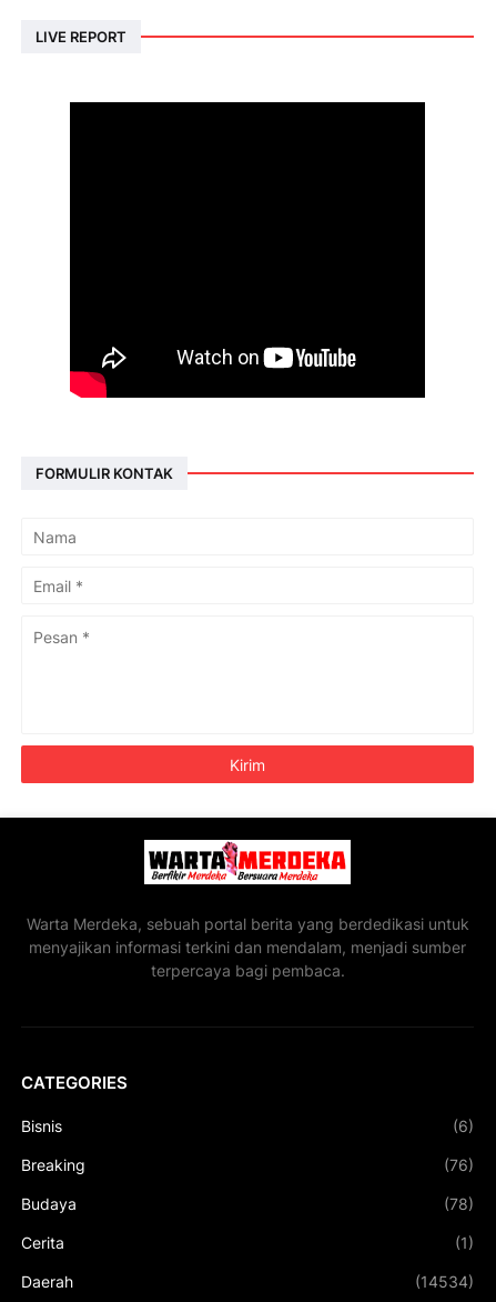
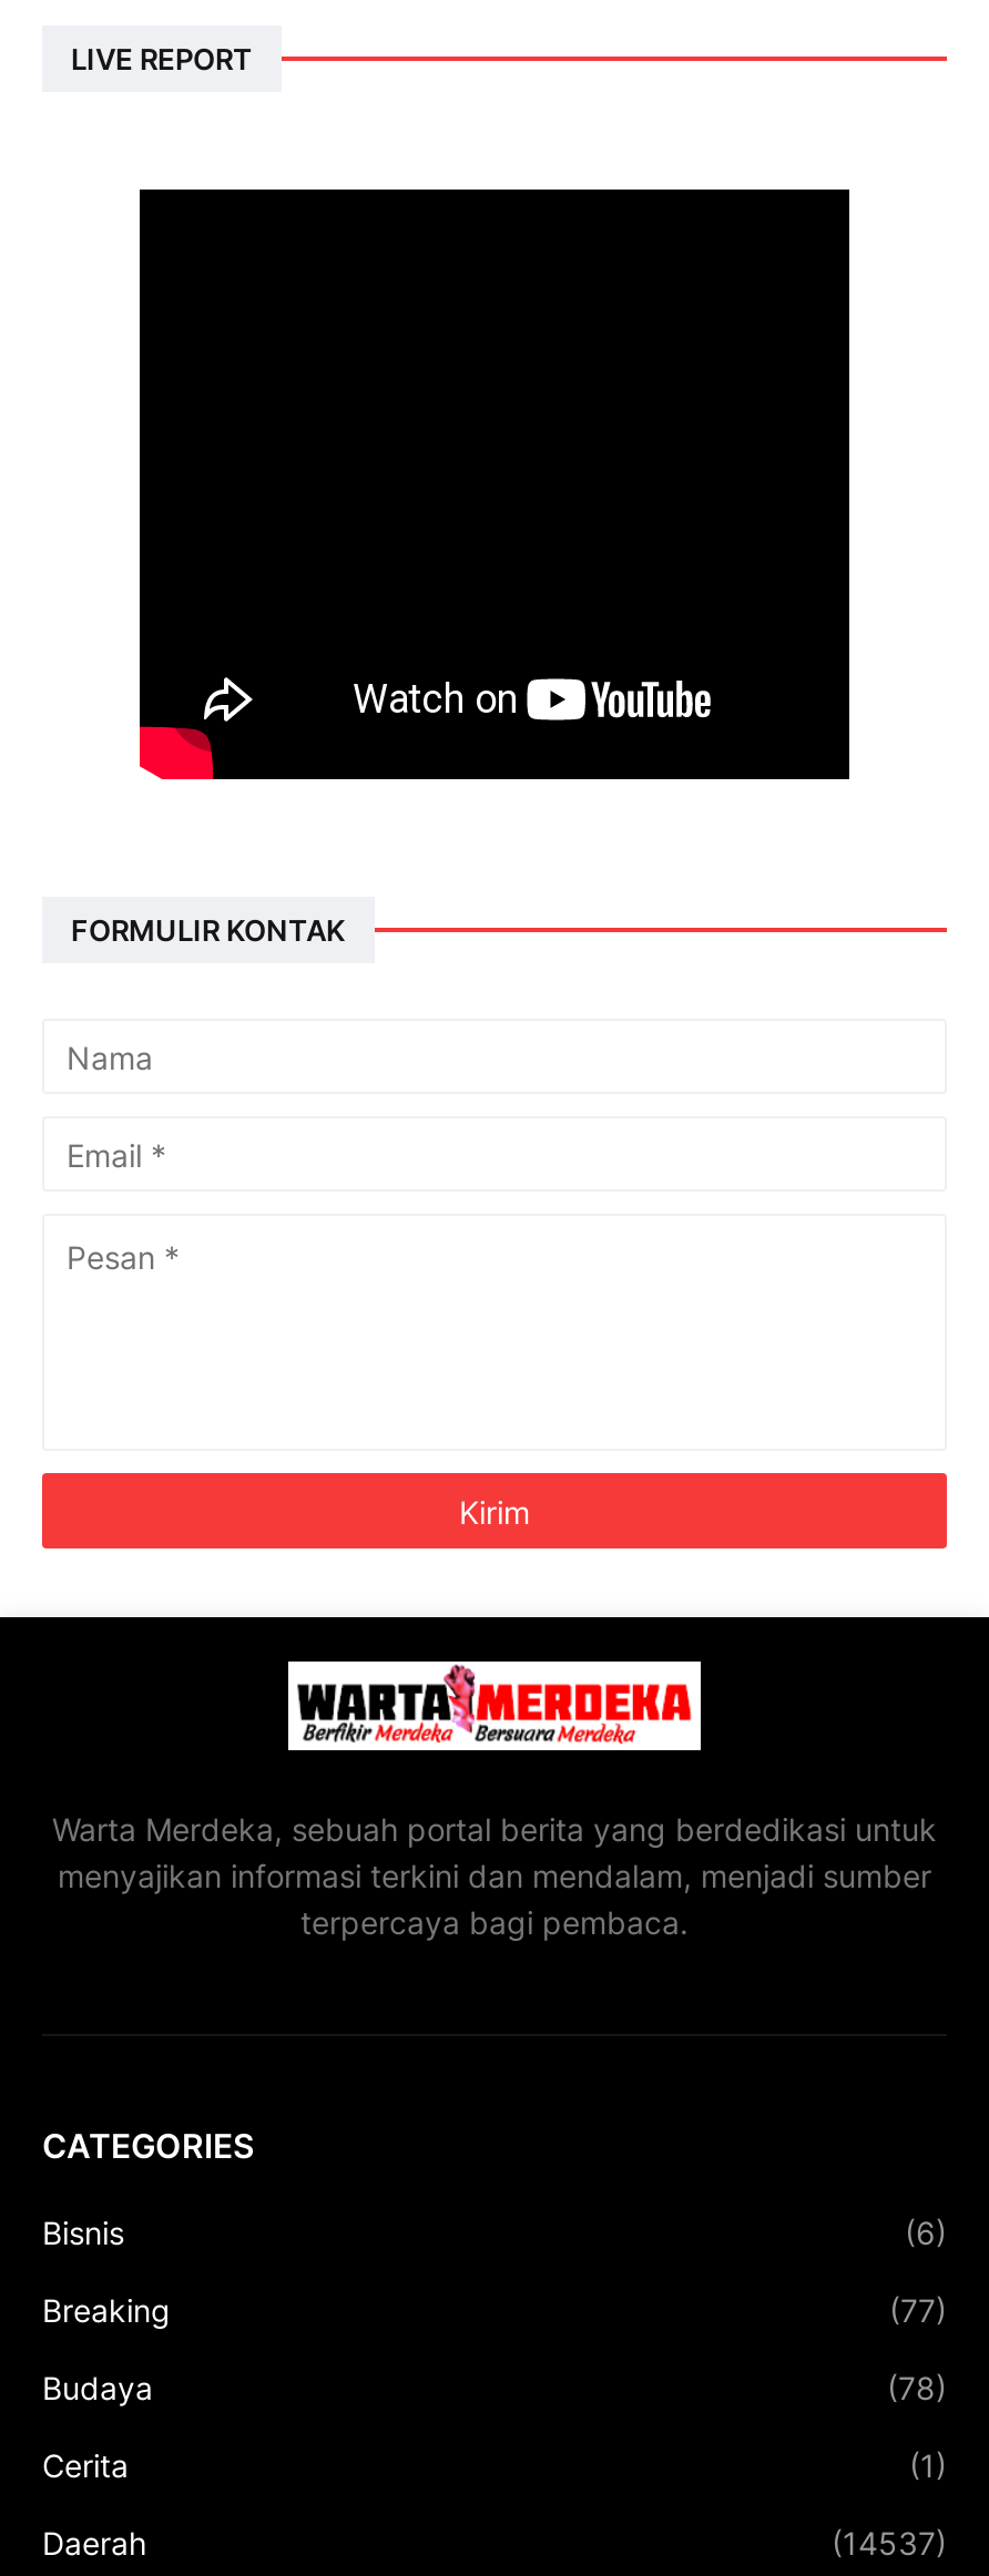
[444,1156,474,1174] (76) -> [889,2292,947,2329] (77)
[415,1272,474,1291] (14534) -> [832,2524,947,2562] (14537)

